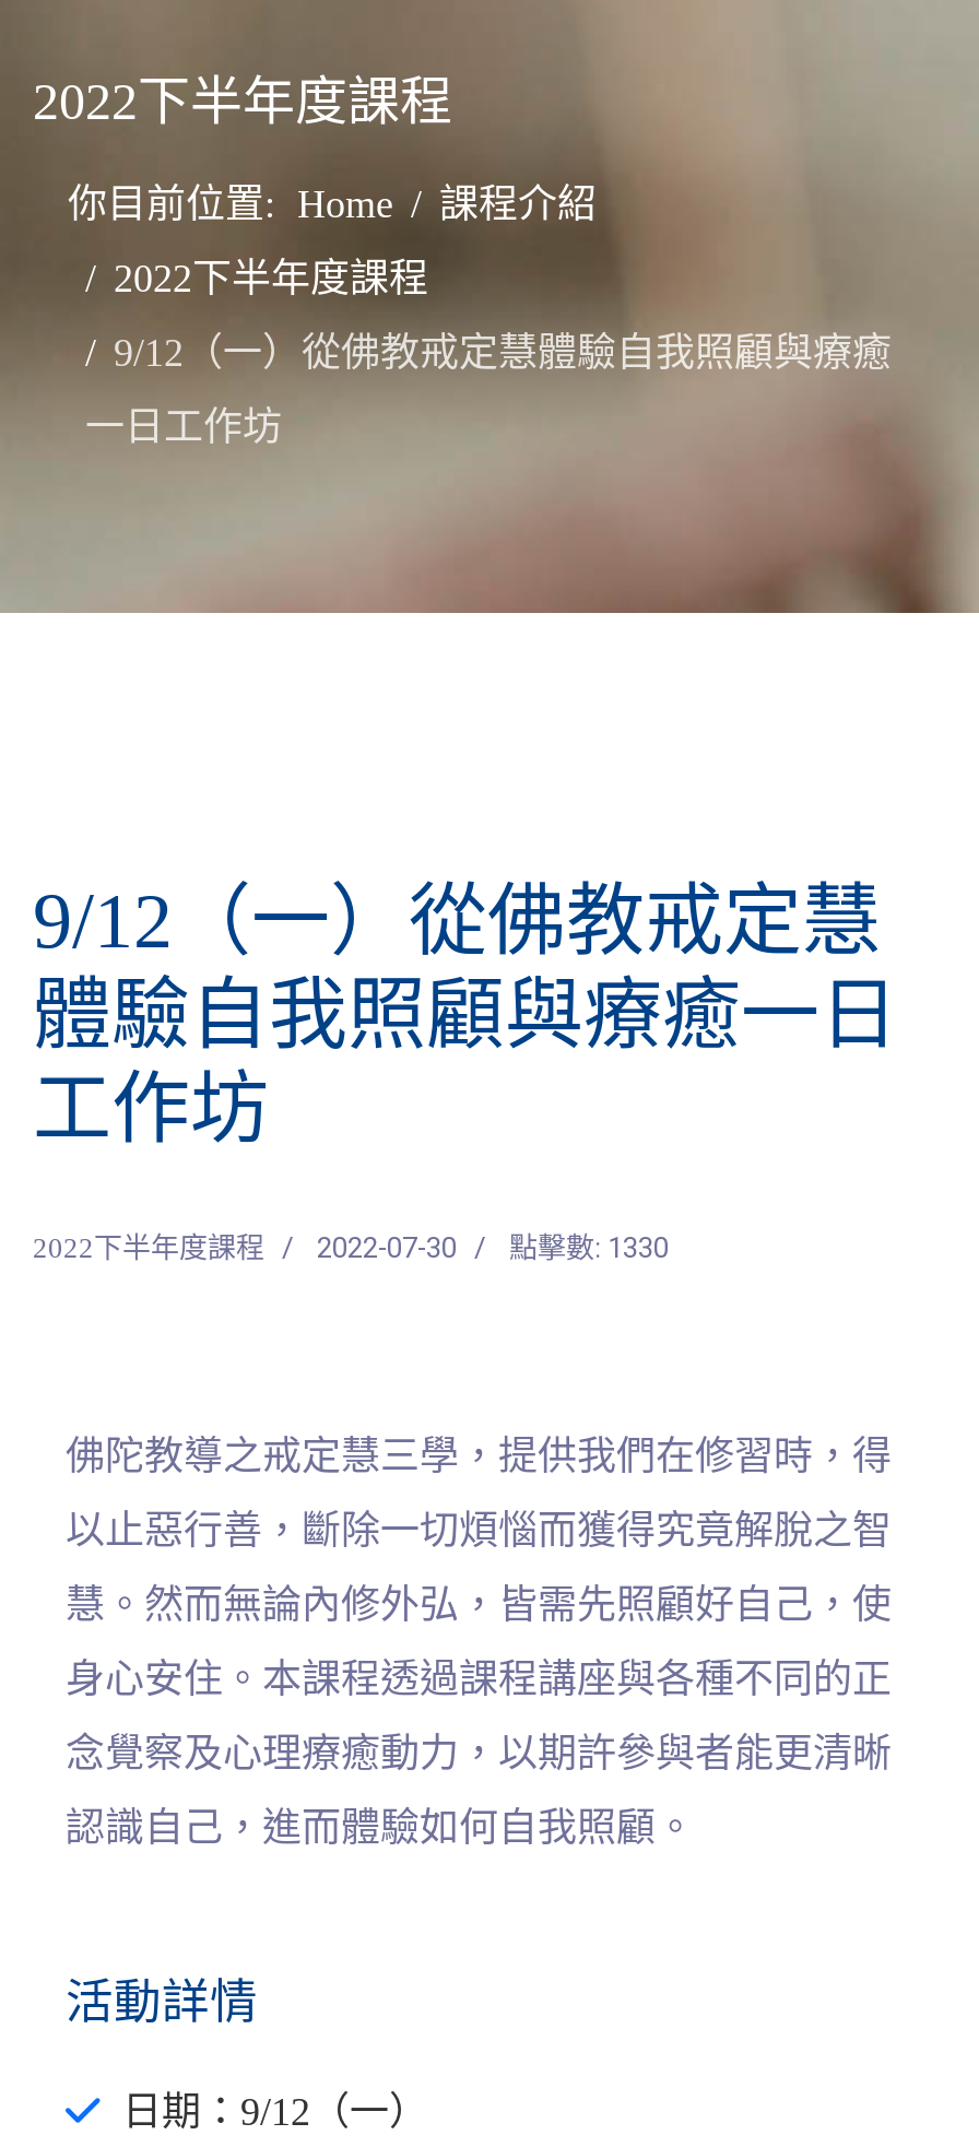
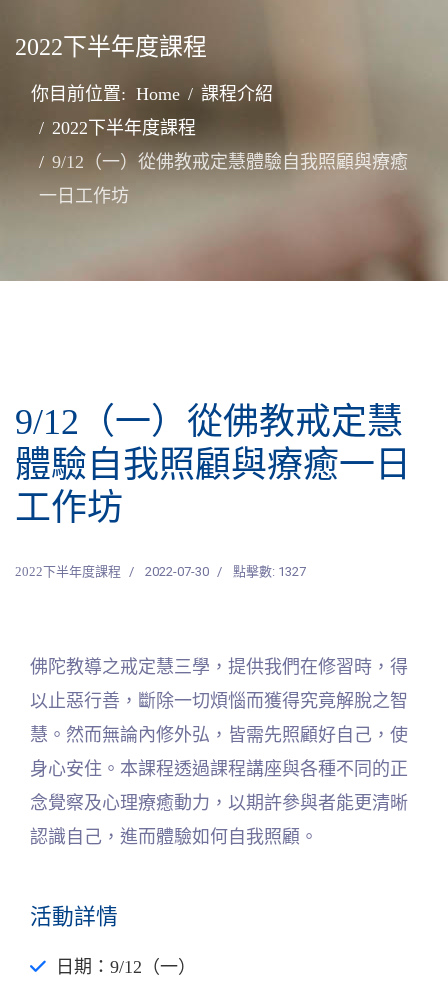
[33,1231,669,1264] 2022下半年度課程 2022-07-30 點擊數: 1330 -> [15,564,306,579] 2022下半年度課程 2022-07-30 點擊數: 1327

